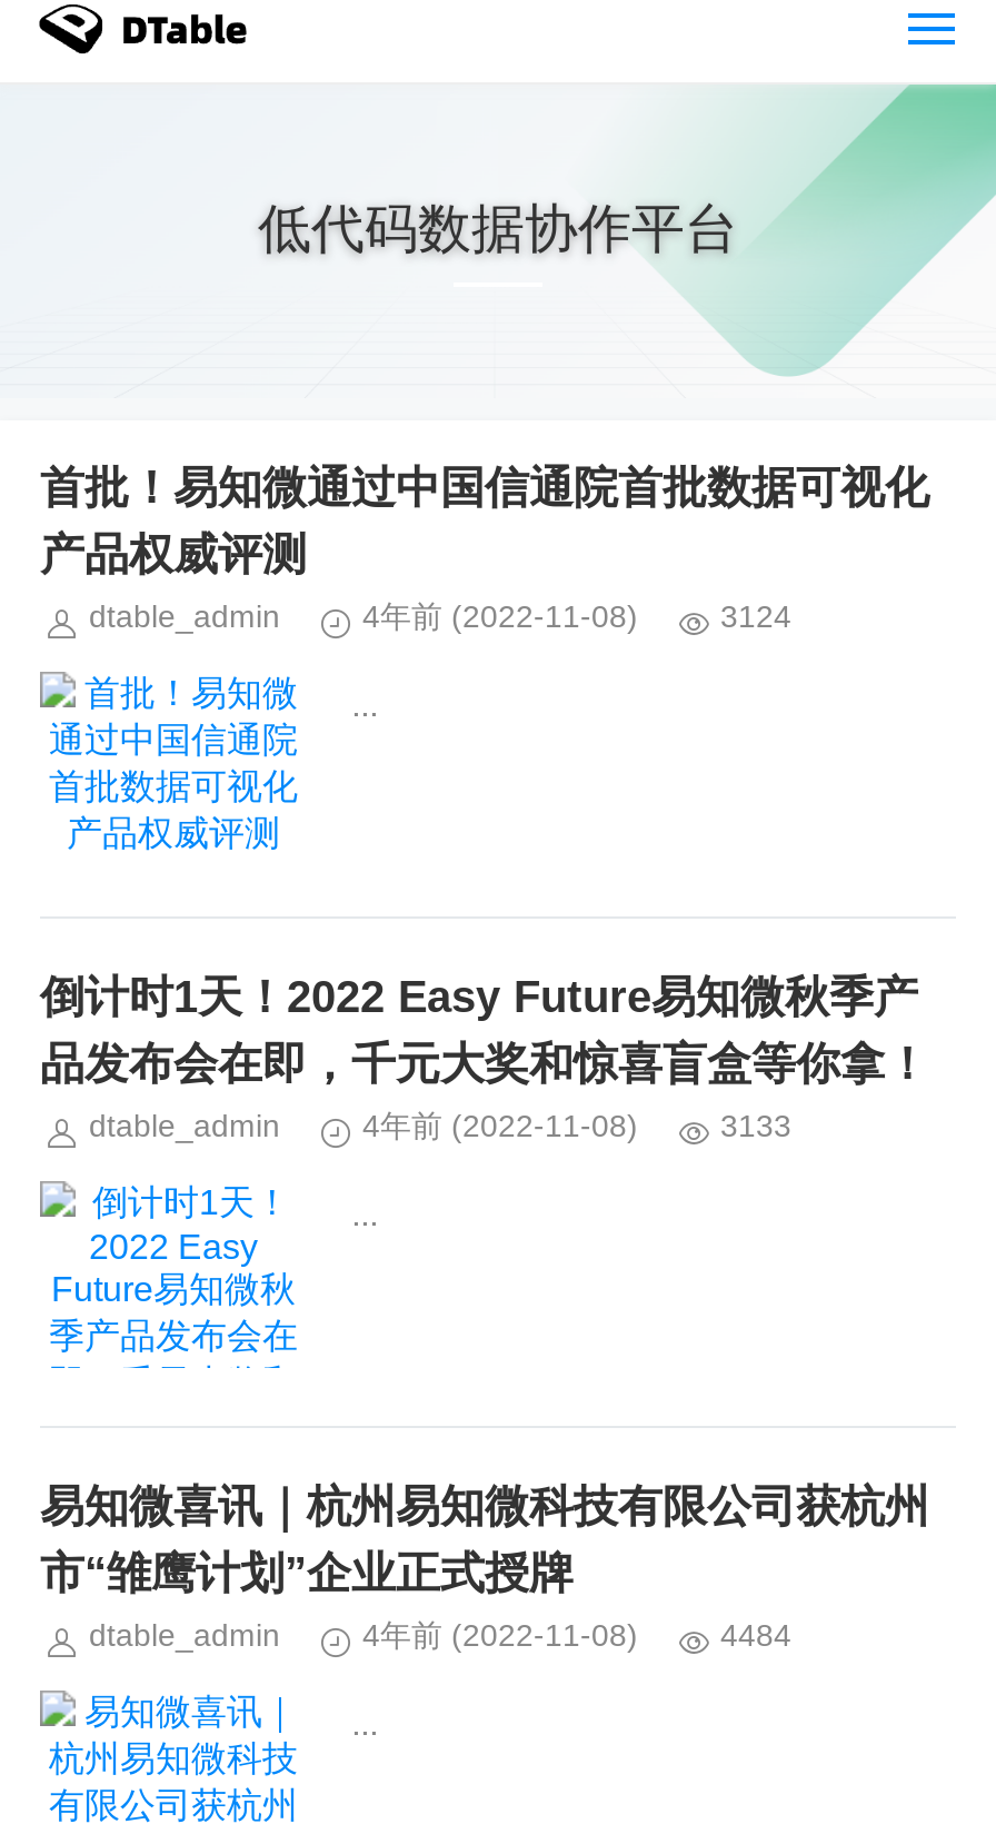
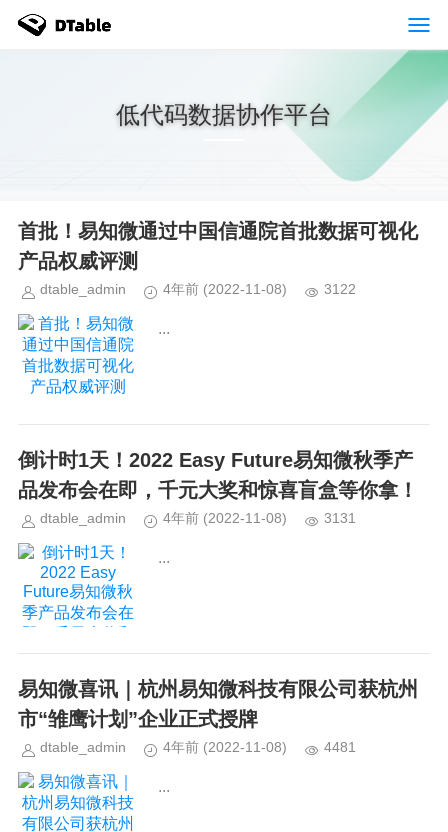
[720,598,791,634] 3124 -> [324,281,356,297] 3122
[720,1108,791,1143] 3133 -> [324,510,356,526] 3131
[720,1617,791,1653] 4484 -> [324,739,356,755] 4481

